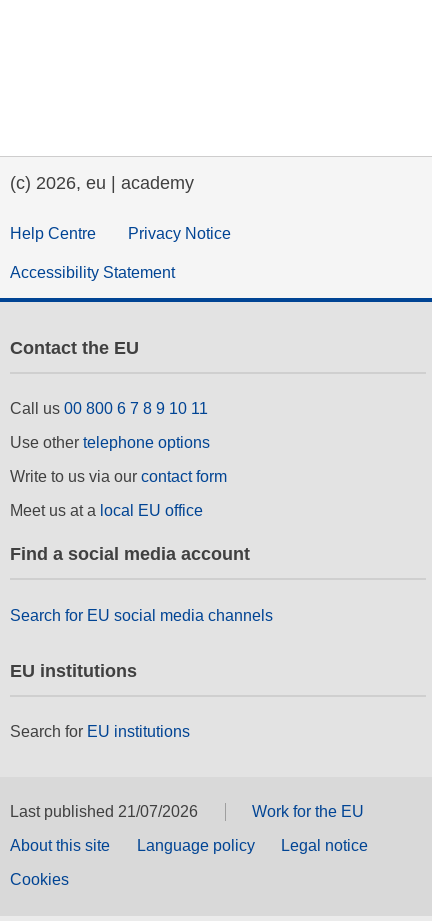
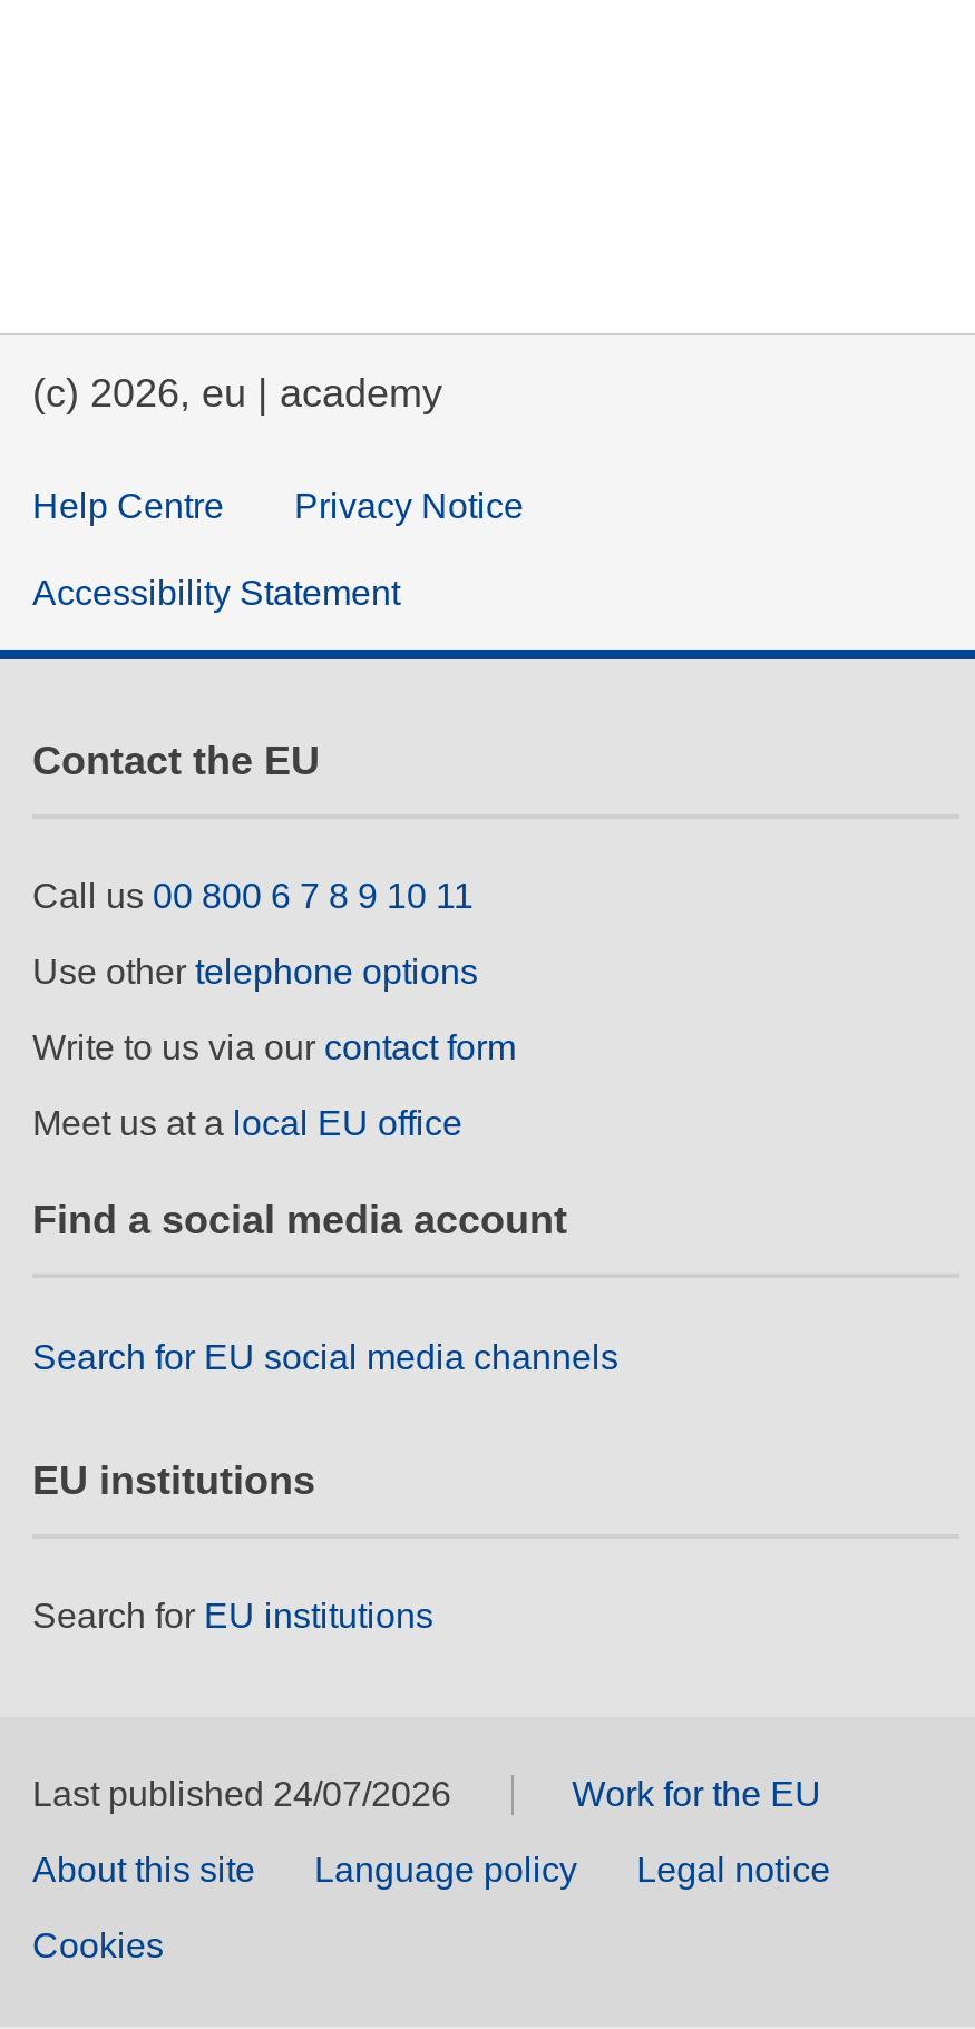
[10,803,198,820] Last published 21/07/2026 -> [32,1776,451,1814] Last published 24/07/2026

